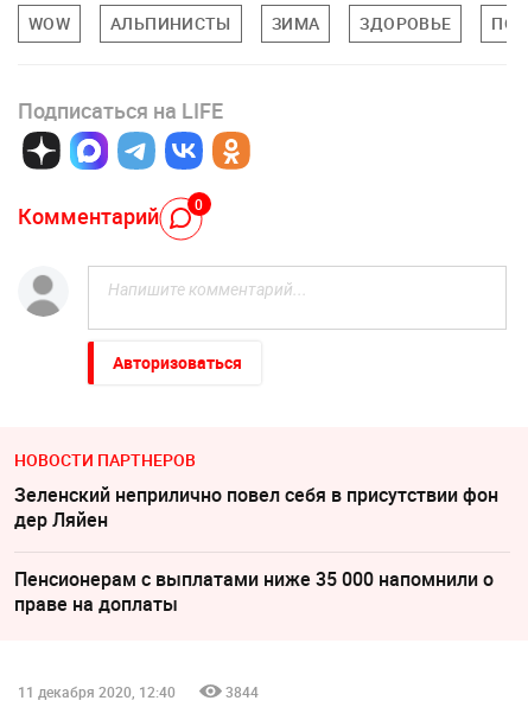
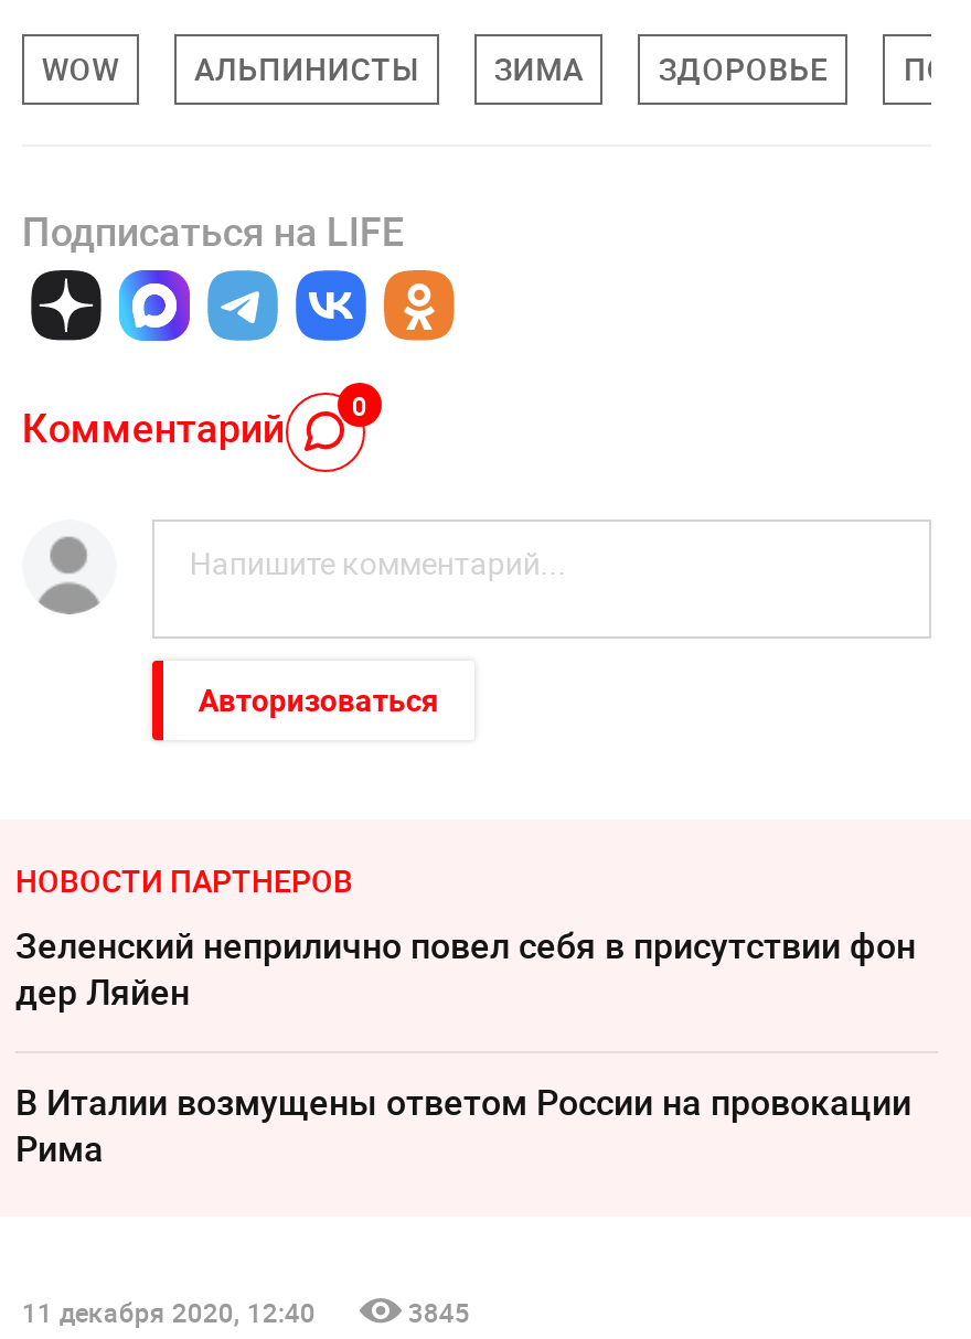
[14,566,494,617] Пенсионерам с выплатами ниже 35 000 напомнили о | праве на доплаты -> [15,1077,911,1172] В Италии возмущены ответом России на провокации | Рима
[225,682,259,701] 3844 -> [408,1293,470,1328] 3845

